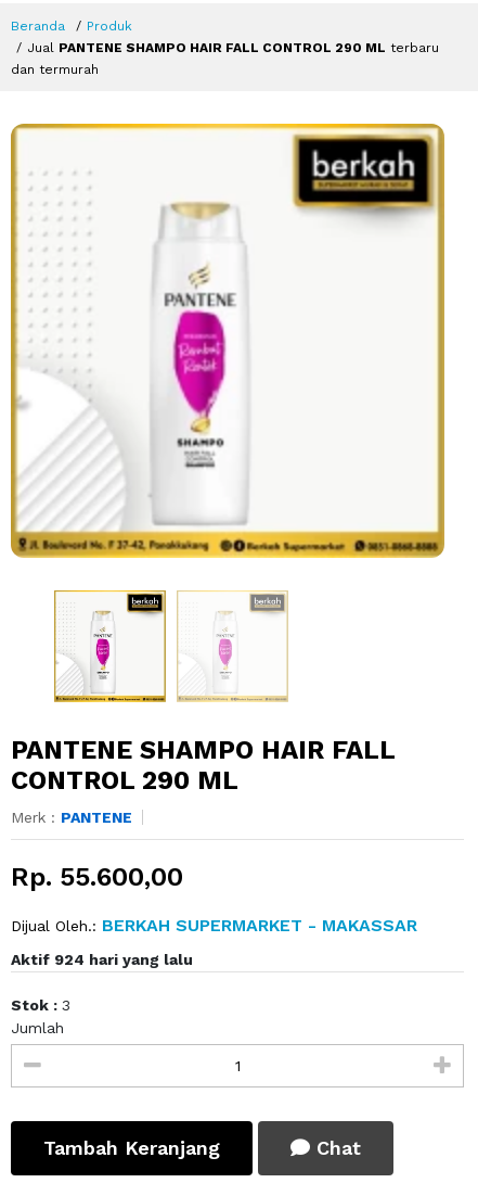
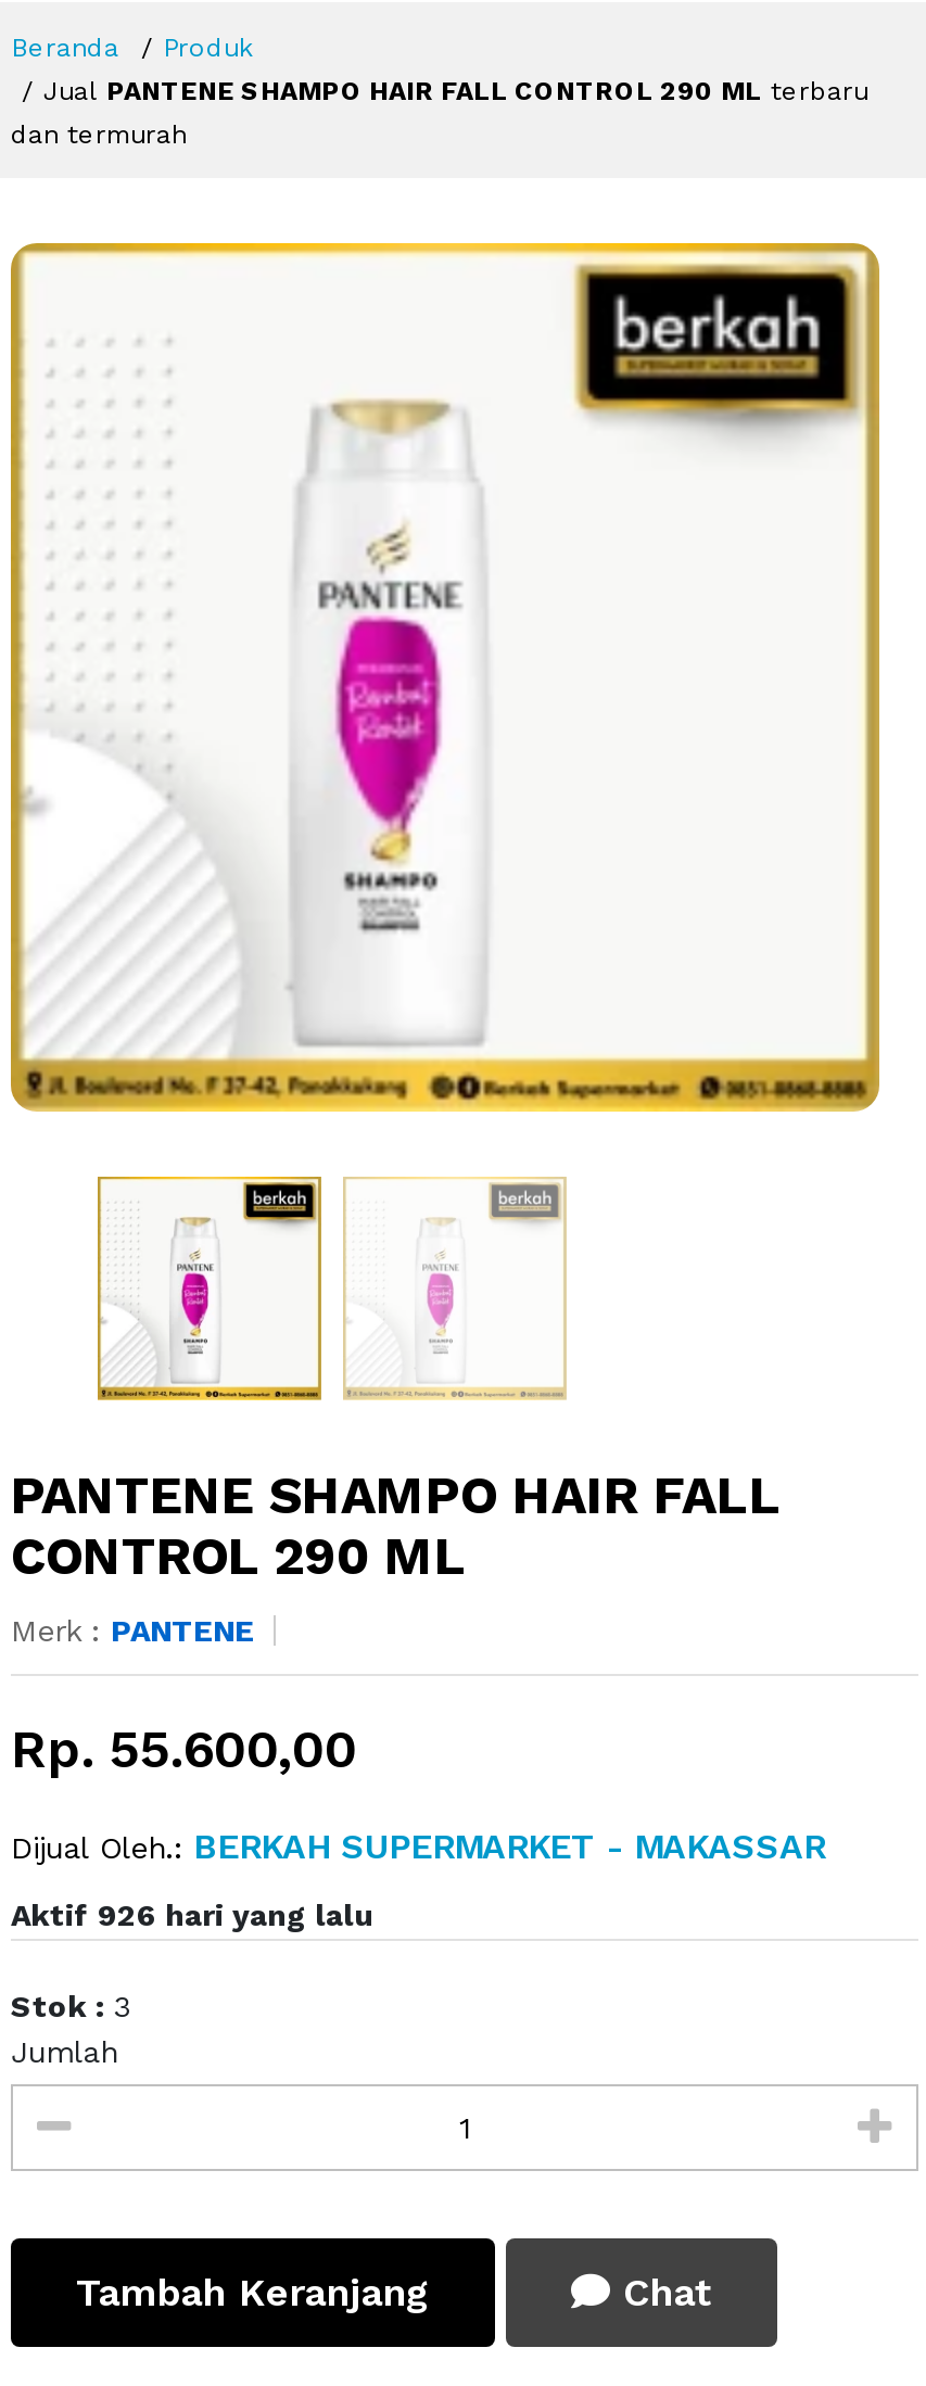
[11,951,193,968] Aktif 924 hari yang lalu -> [11,1898,373,1933] Aktif 926 hari yang lalu

